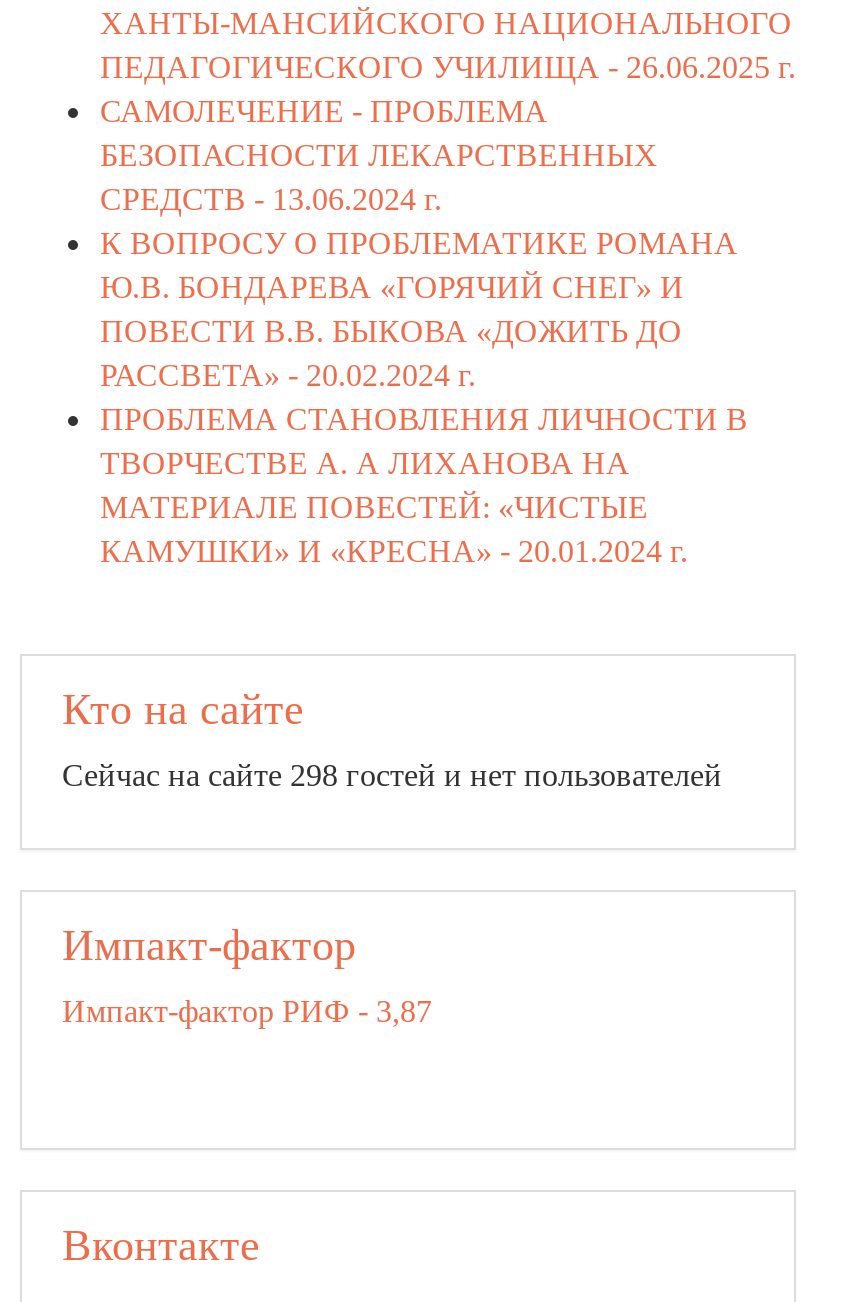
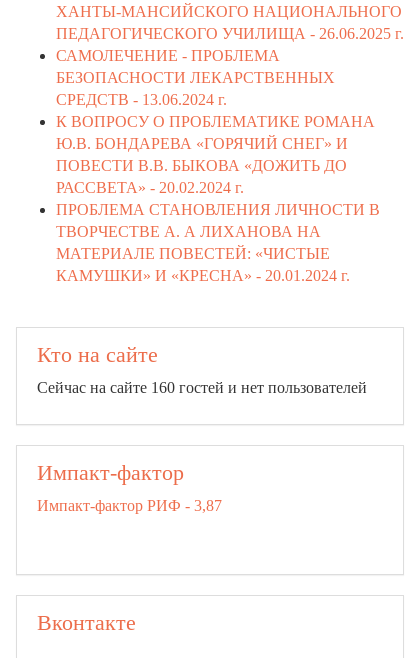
[62,758,722,792] Сейчас на сайте 298 гостей и нет пользователей -> [37,379,367,396] Сейчас на сайте 160 гостей и нет пользователей

